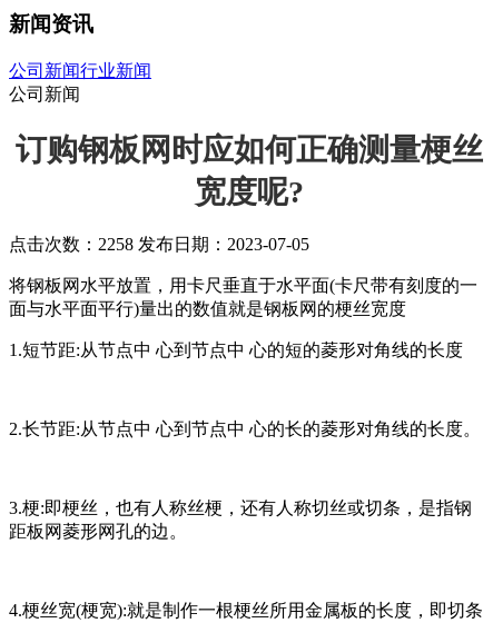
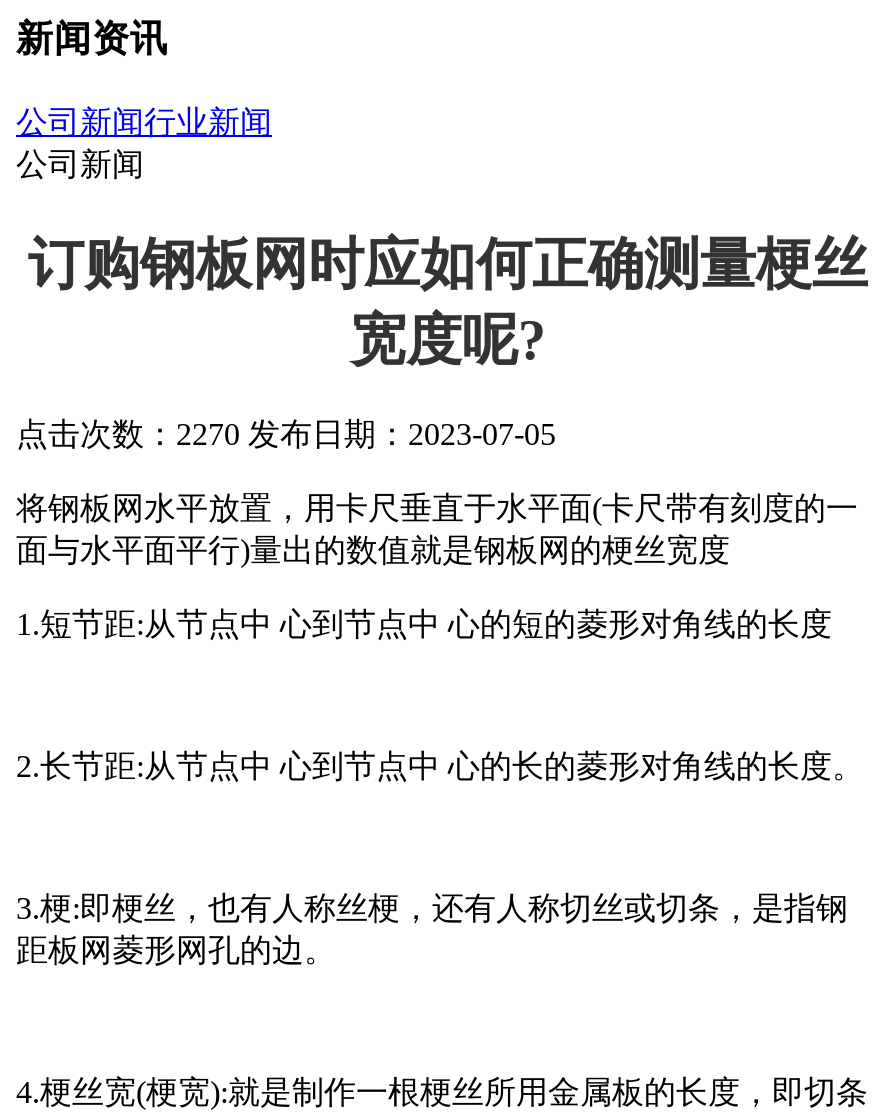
[9,235,309,254] 点击次数：2258 发布日期：2023-07-05 -> [16,418,556,452] 点击次数：2270 发布日期：2023-07-05

